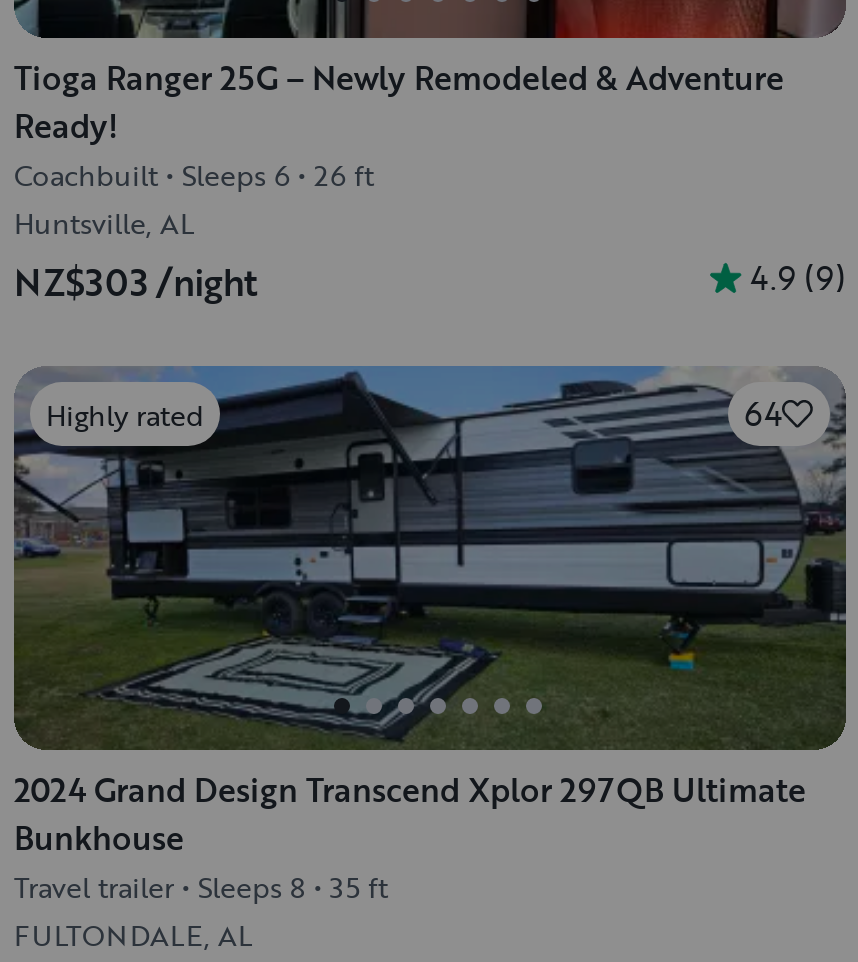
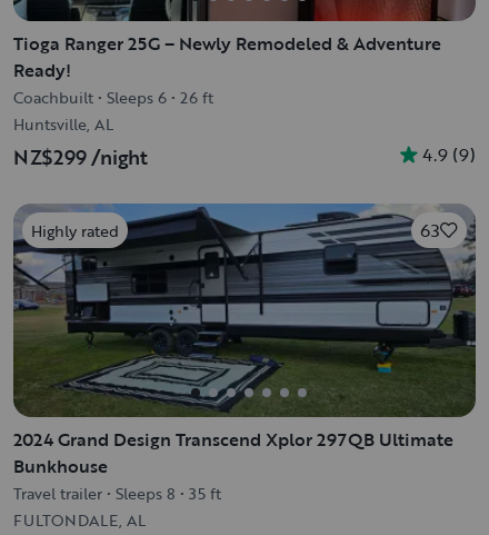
[14,256,257,308] NZ$303 /night -> [13,142,147,171] NZ$299 /night
[744,390,782,438] 64 -> [420,217,440,244] 63

